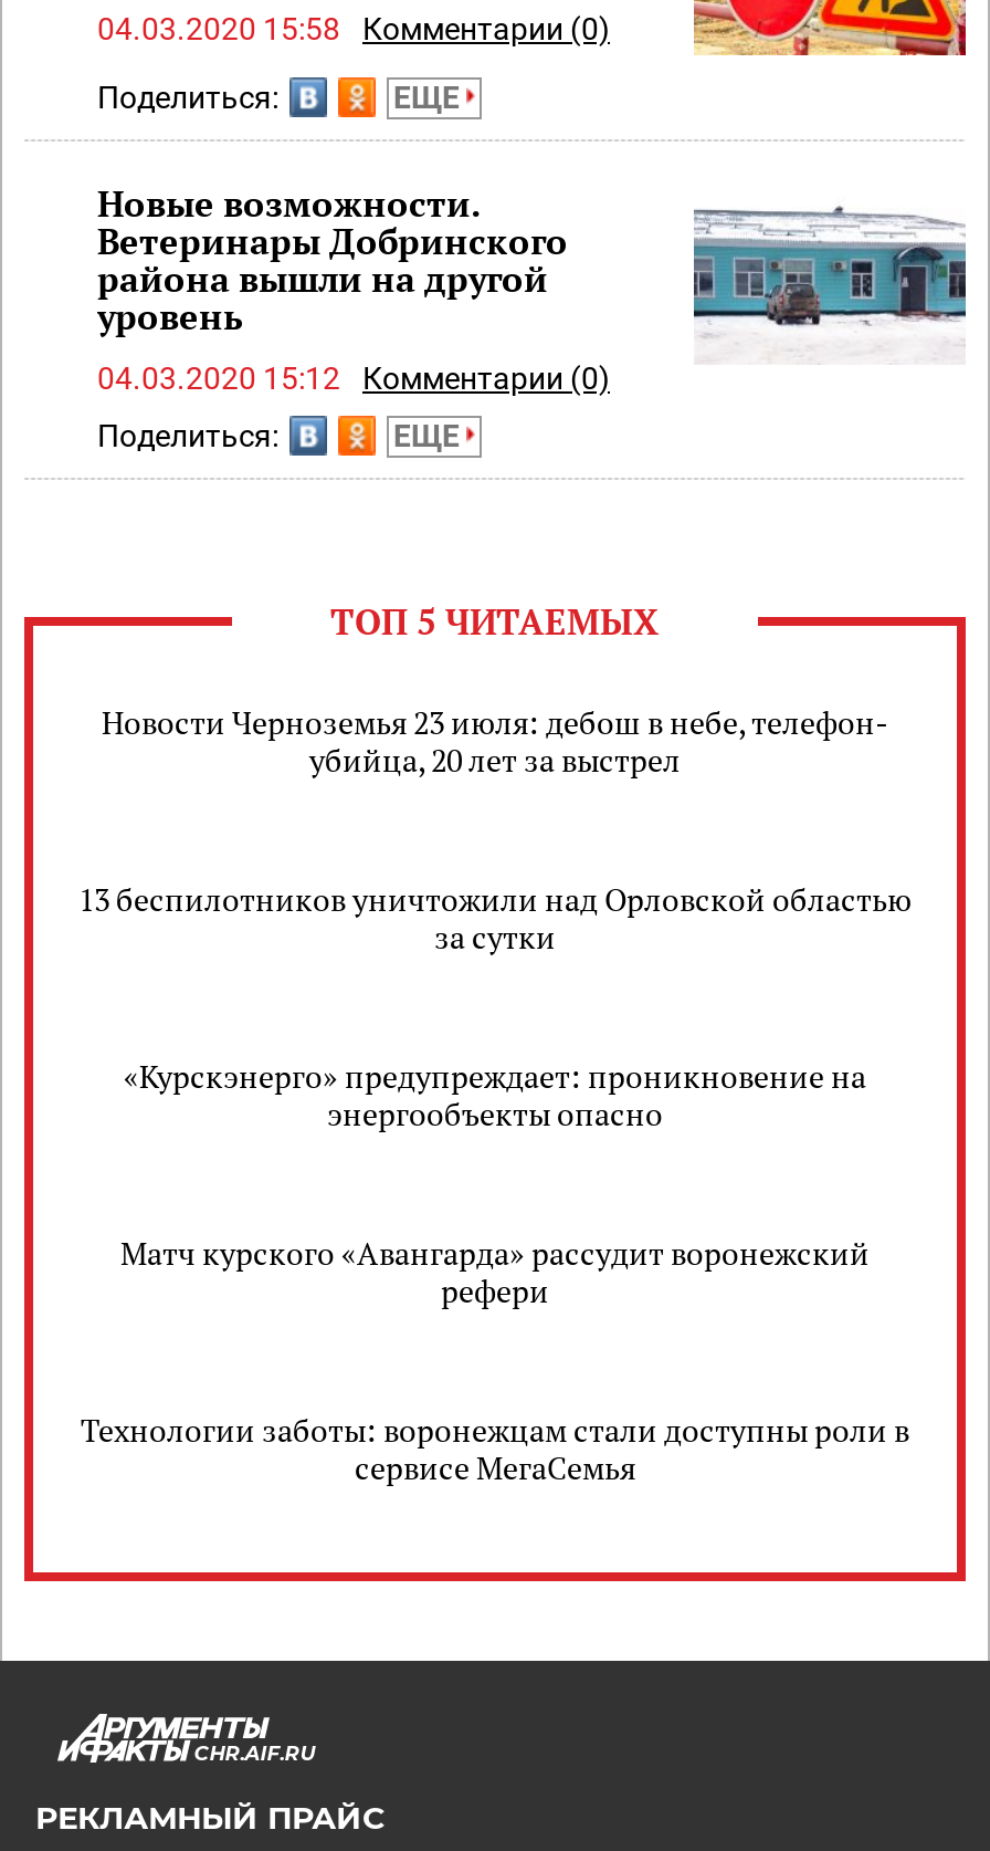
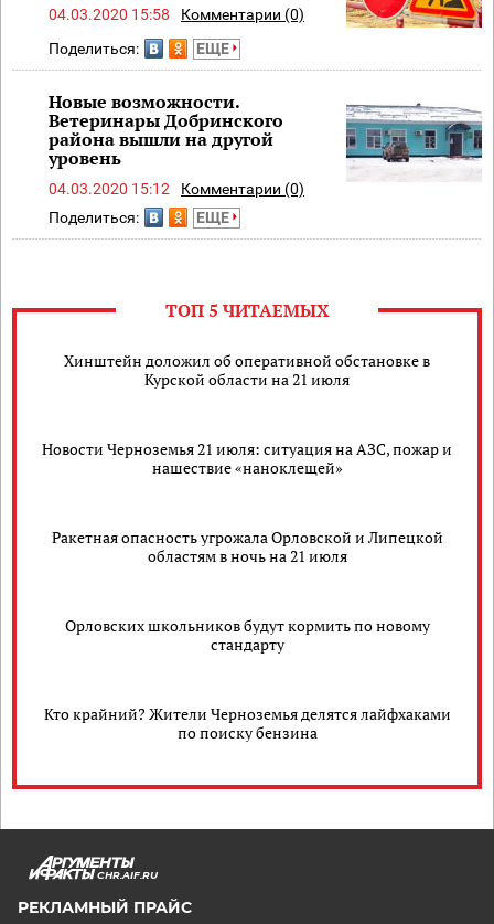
[102,700,888,780] Новости Черноземья 23 июля: дебош в небе, телефон- | убийца, 20 лет за выстрел -> [64,349,430,389] Хинштейн доложил об оперативной обстановке в | Курской области на 21 июля
[78,877,912,956] 13 беспилотников уничтожили над Орловской областью | за сутки -> [42,438,452,477] Новости Черноземья 21 июля: ситуация на АЗС, пожар и | нашествие «наноклещей»
[124,1054,866,1133] «Курскэнерго» предупреждает: проникновение на | энергообъекты опасно -> [51,526,443,566] Ракетная опасность угрожала Орловской и Липецкой | областям в ночь на 21 июля
[120,1231,870,1310] Матч курского «Авангарда» рассудит воронежский | рефери -> [65,614,429,654] Орловских школьников будут кормить по новому | стандарту
[81,1408,909,1487] Технологии заботы: воронежцам стали доступны роли в | сервисе МегаСемья -> [44,703,450,742] Кто крайний? Жители Черноземья делятся лайфхаками | по поиску бензина

